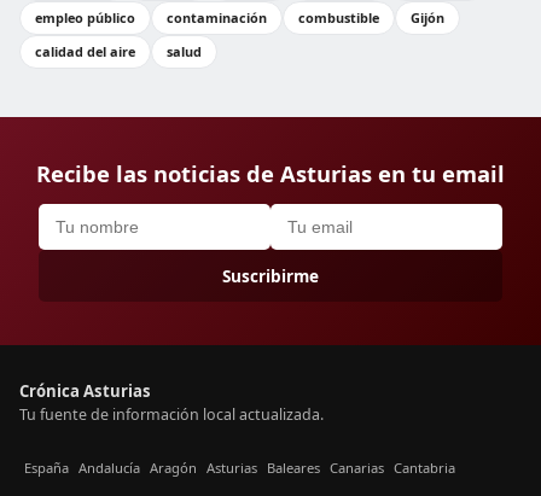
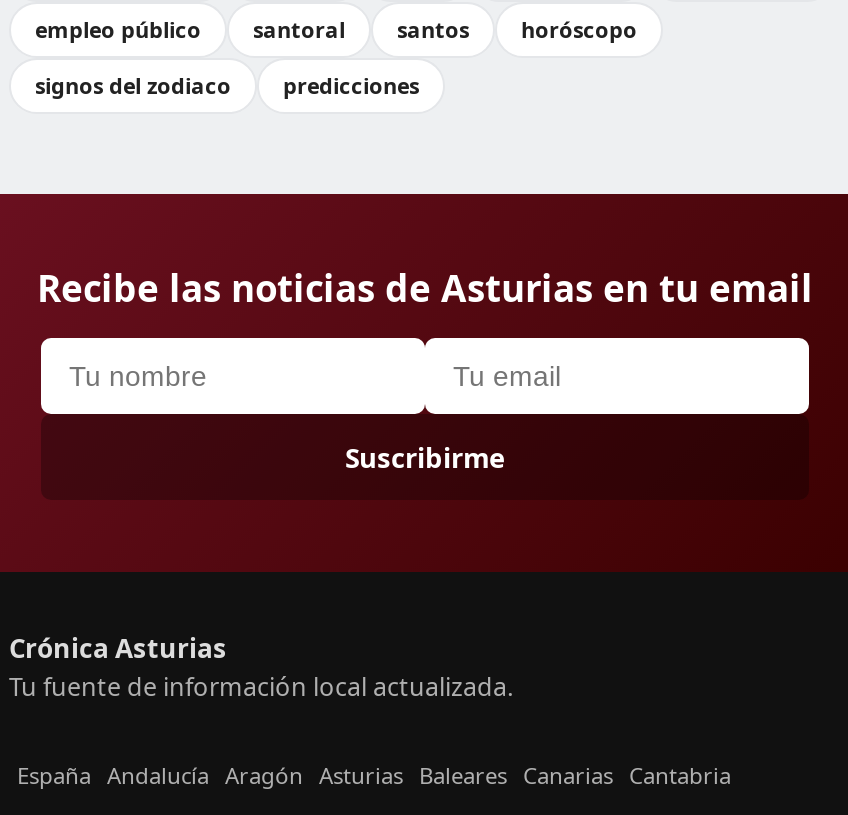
[167,8,444,27] contaminación | combustible | Gijón -> [253,14,637,44] santoral | santos | horóscopo
[35,42,202,60] calidad del aire | salud -> [35,70,419,100] signos del zodiaco | predicciones

